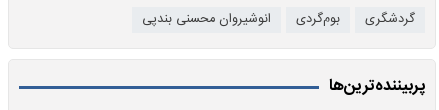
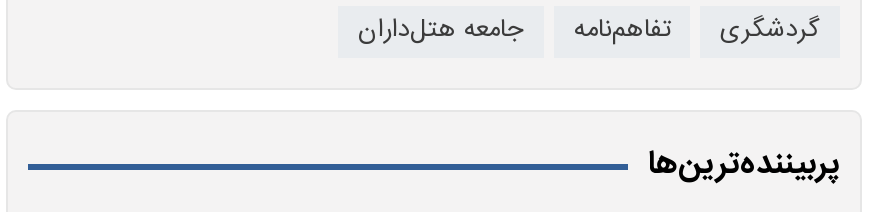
[142,9,340,30] بوم‌گردی | انوشیروان محسنی بندپی -> [358,10,670,52] تفاهم‌نامه | جامعه هتل‌داران

